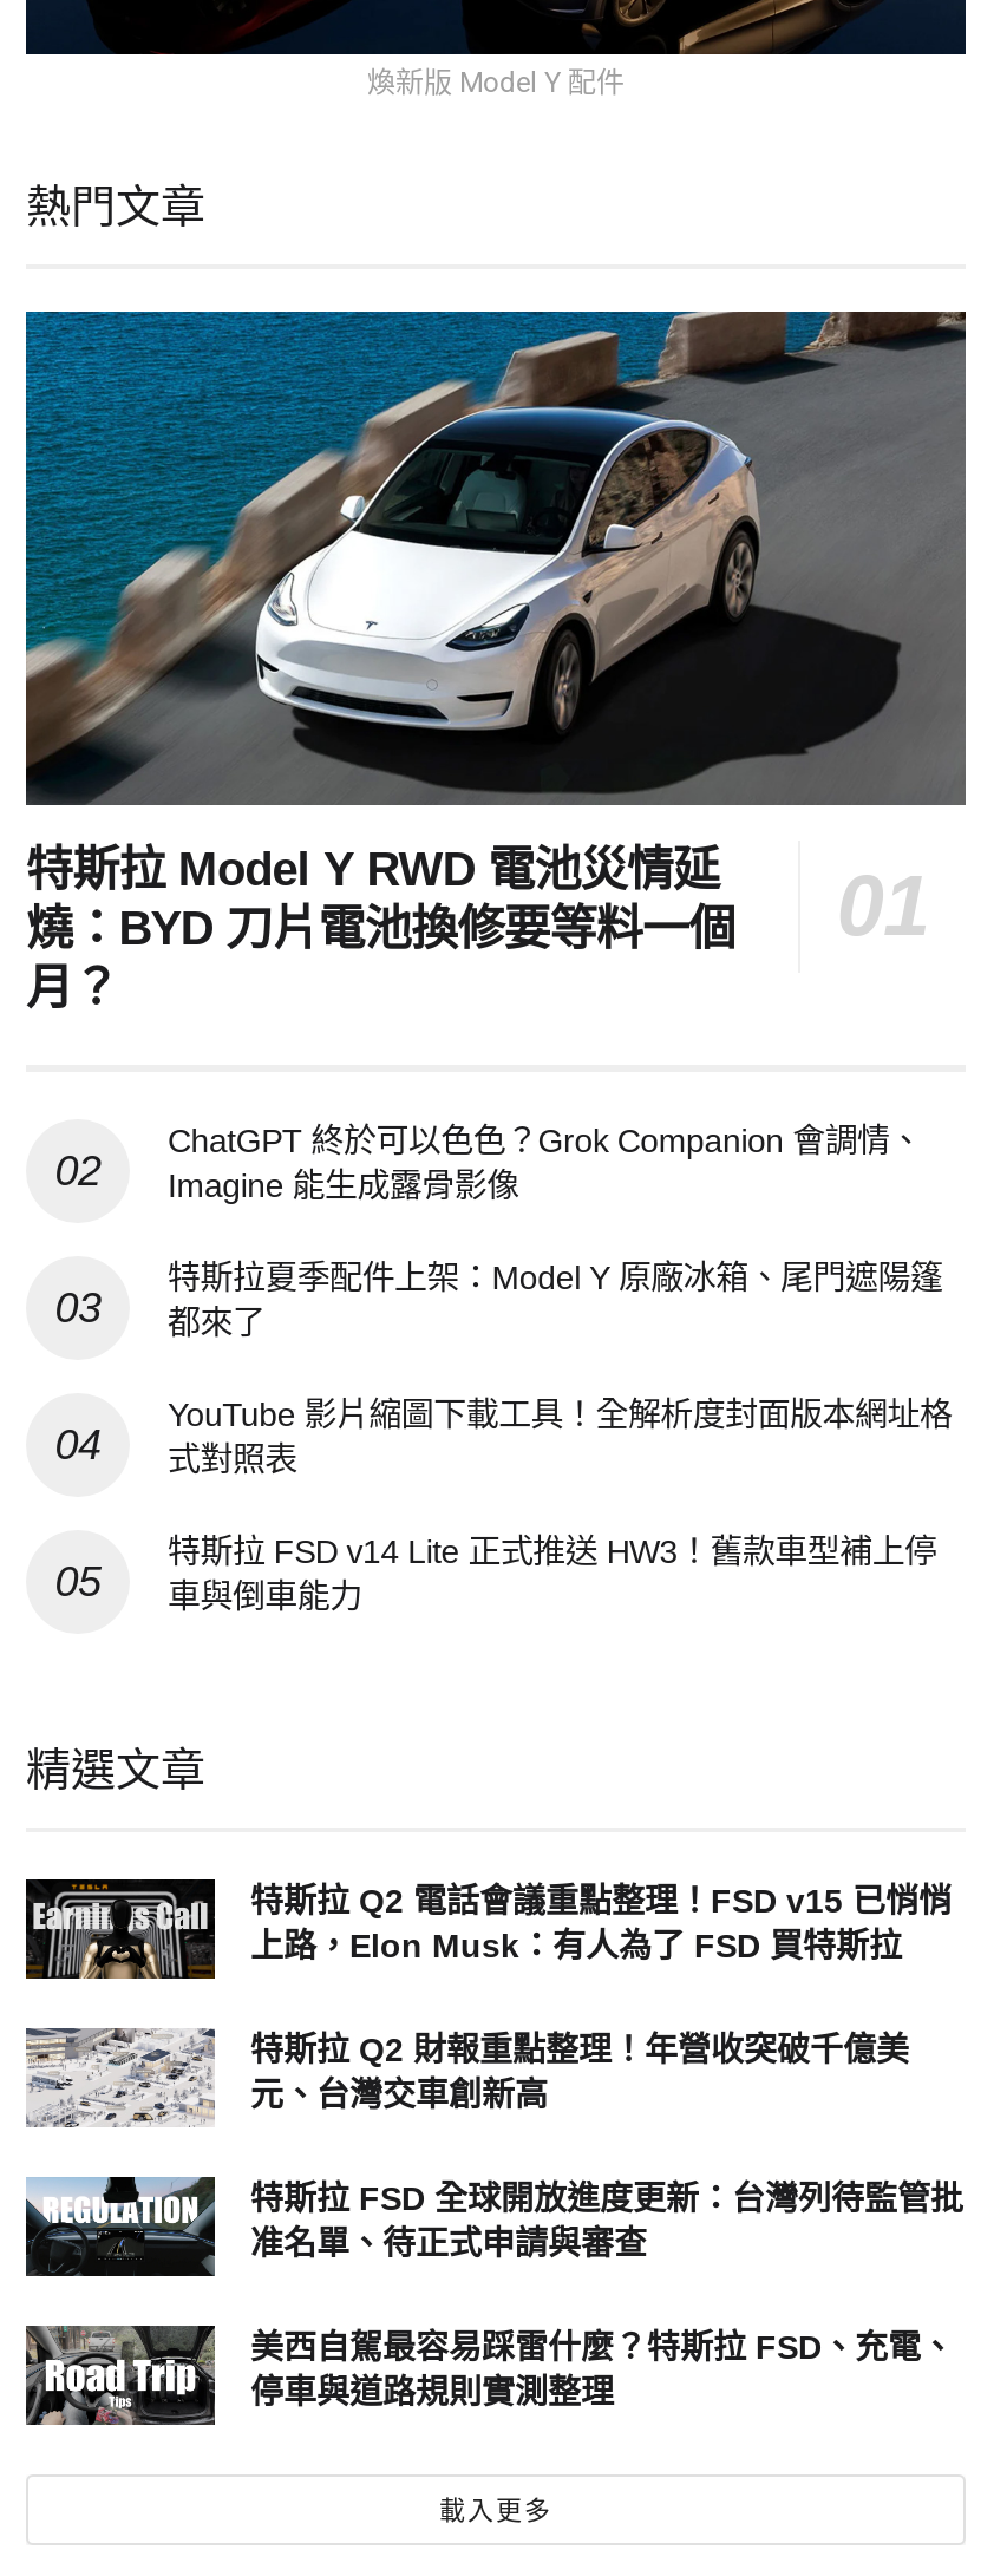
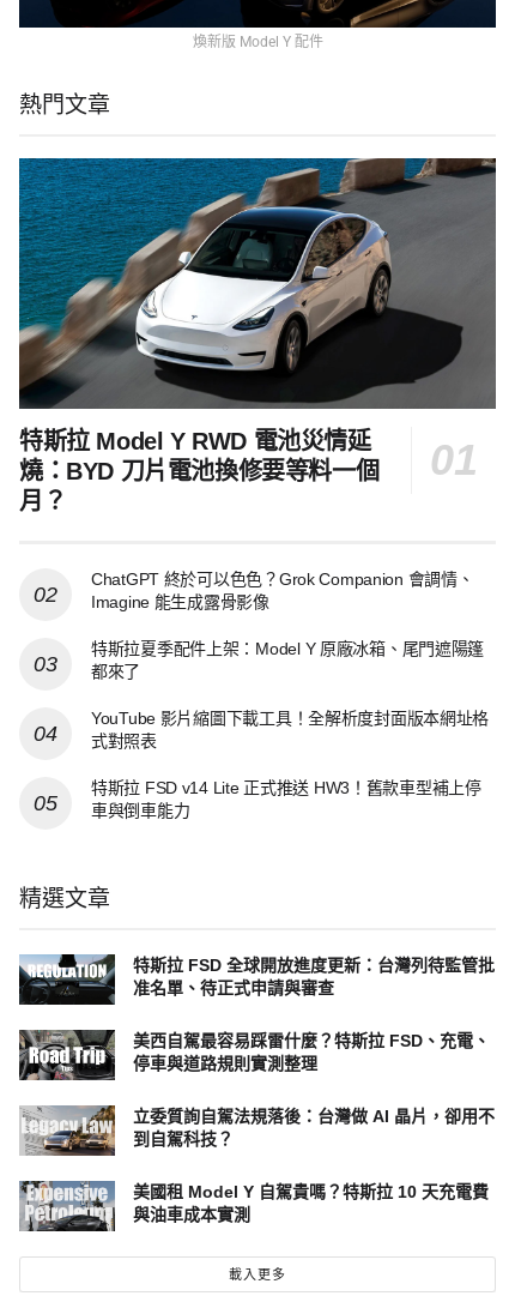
[24,1877,952,2114] [image] | 特斯拉 Q2 電話會議重點整理！FSD v15 已悄悄 | 上路，Elon Musk：有人為了 FSD 買特斯拉 | 特斯拉 Q2 財報重點整理！年營收突破千億美 | 元、台灣交車創新高 -> none
[26,2031,215,2125] [image] -> none
moved [24,2177,963,2412] -> [18,954,495,1073]: [image] | 特斯拉 FSD 全球開放進度更新：台灣列待監管批 | 准名單、待正式申請與審查 | 美西自駕最容易踩雷什麼？特斯拉 FSD、充電、 | 停車與道路規則實測整理
none -> [19,1105,495,1225] [image] | 立委質詢自駕法規落後：台灣做 AI 晶片，卻用不 | 到自駕科技？ | 美國租 Model Y 自駕貴嗎？特斯拉 10 天充電費 | 與油車成本實測
none -> [19,1180,115,1231] [image]

